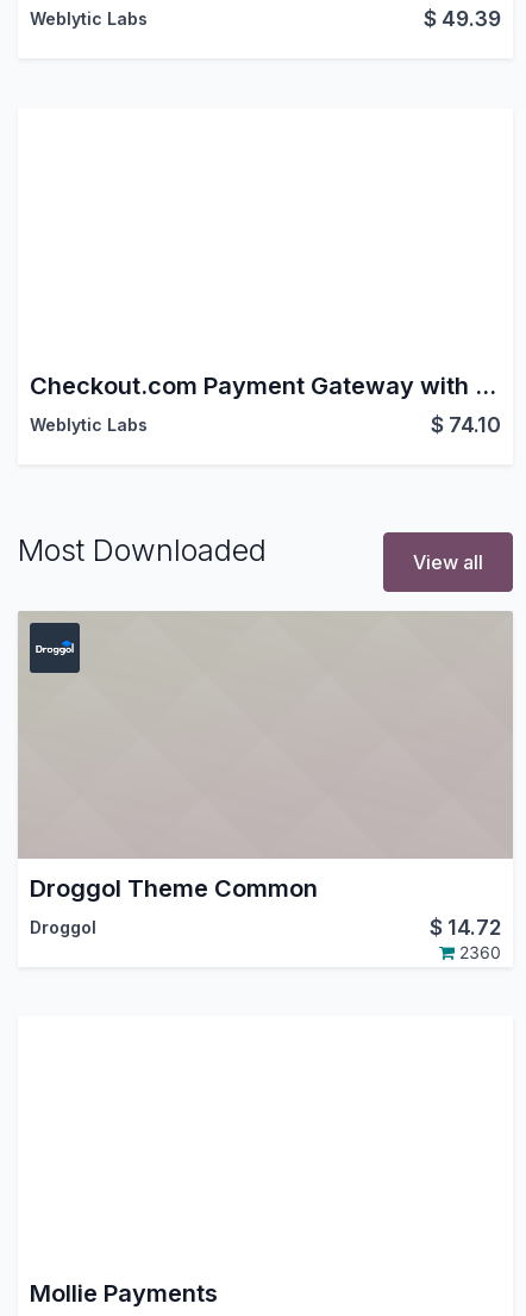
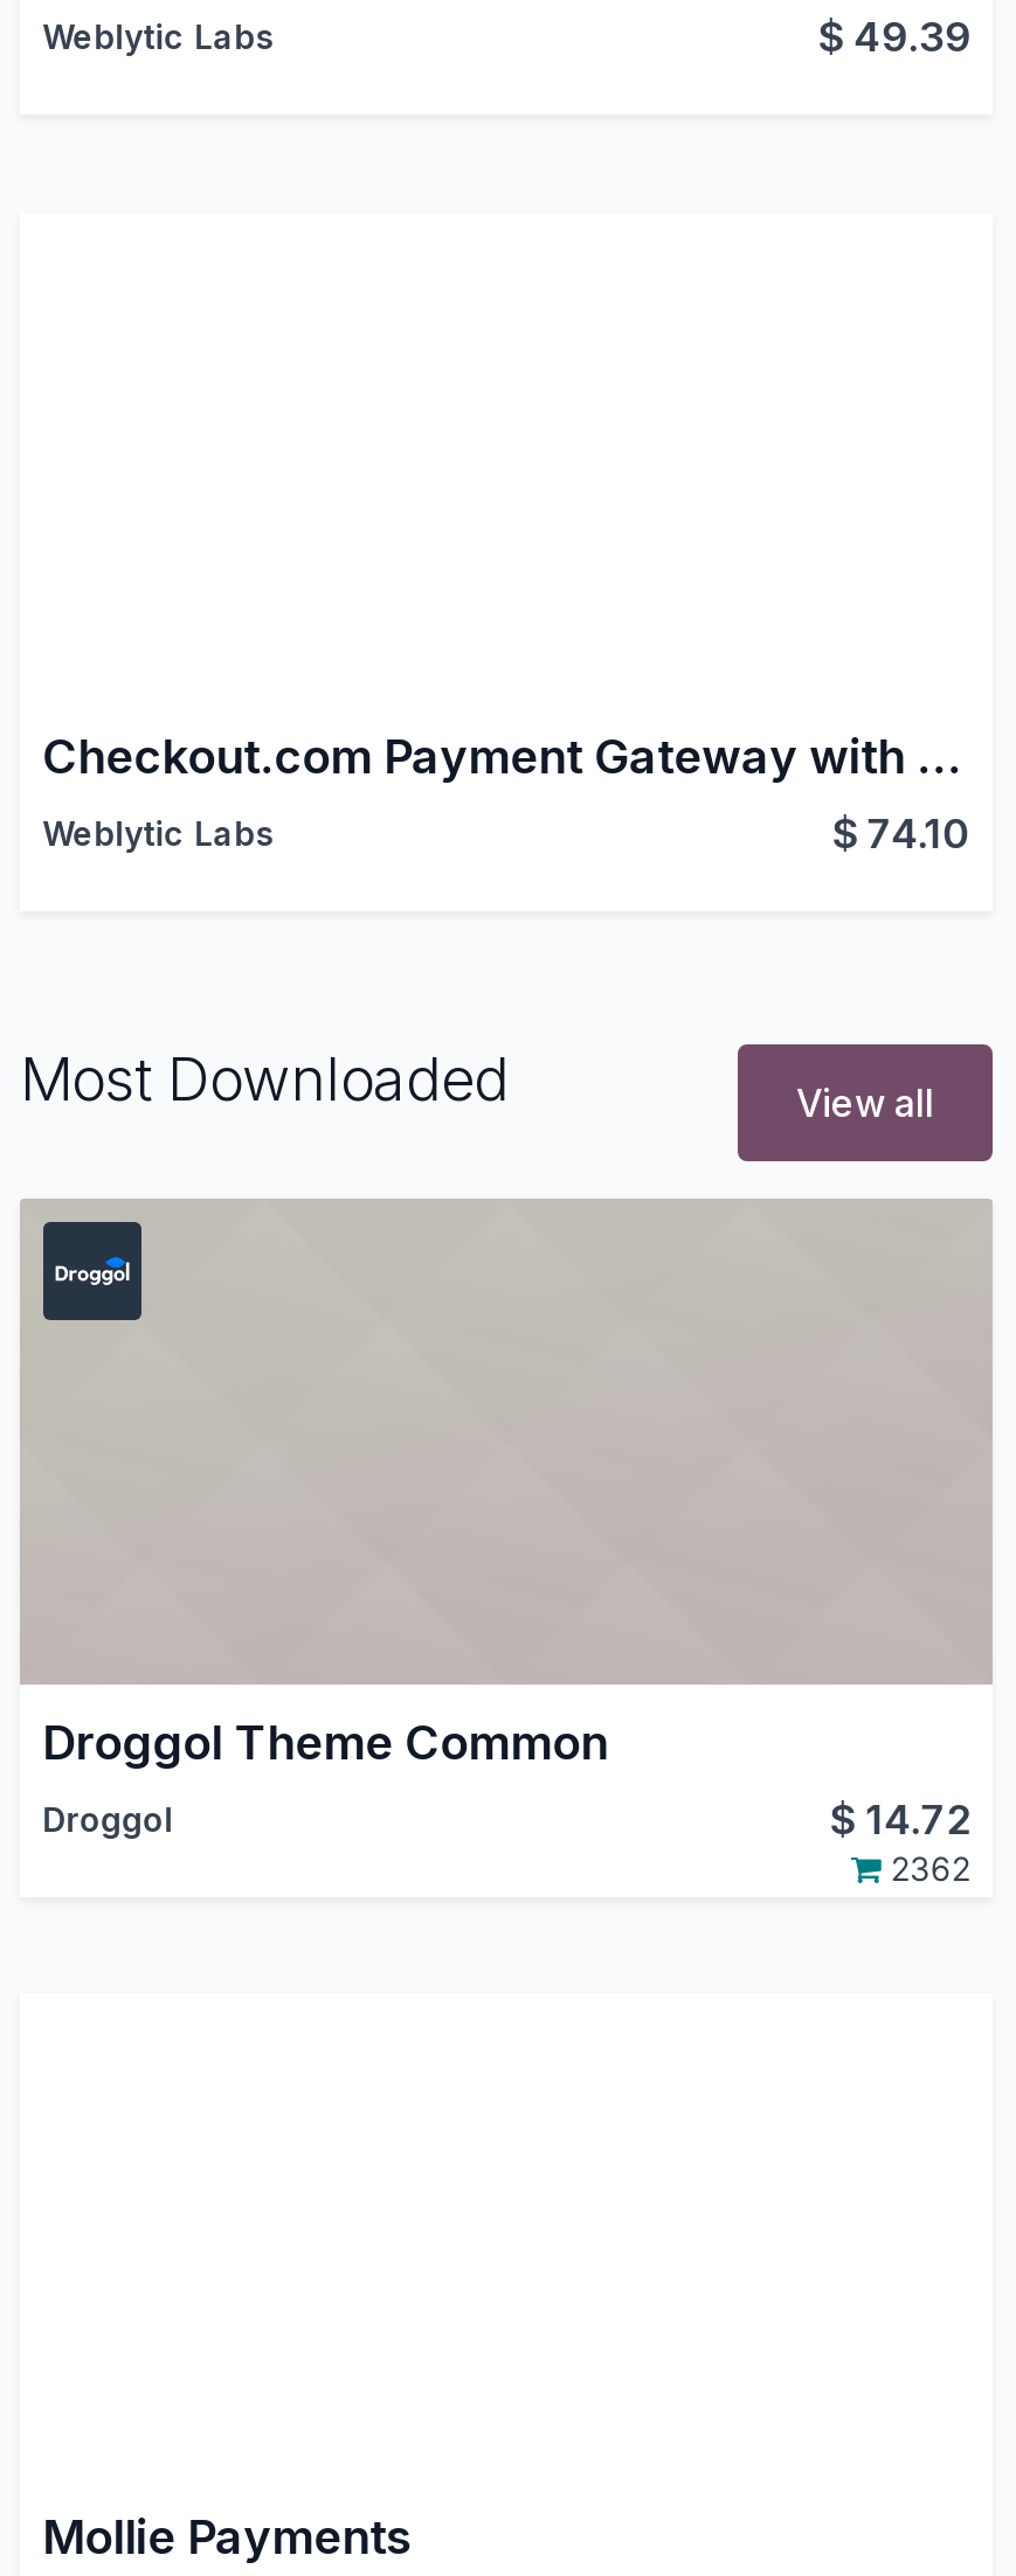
[455,942,501,962] 2360 -> [881,1847,970,1887] 2362

